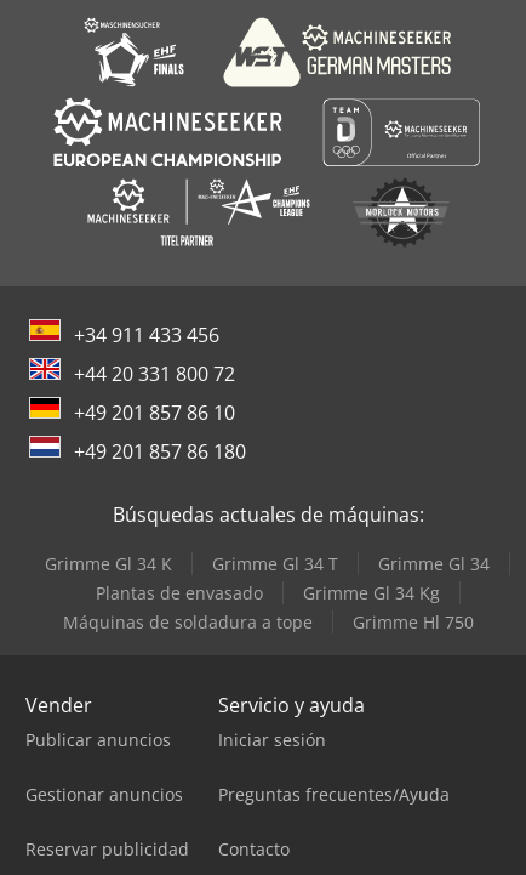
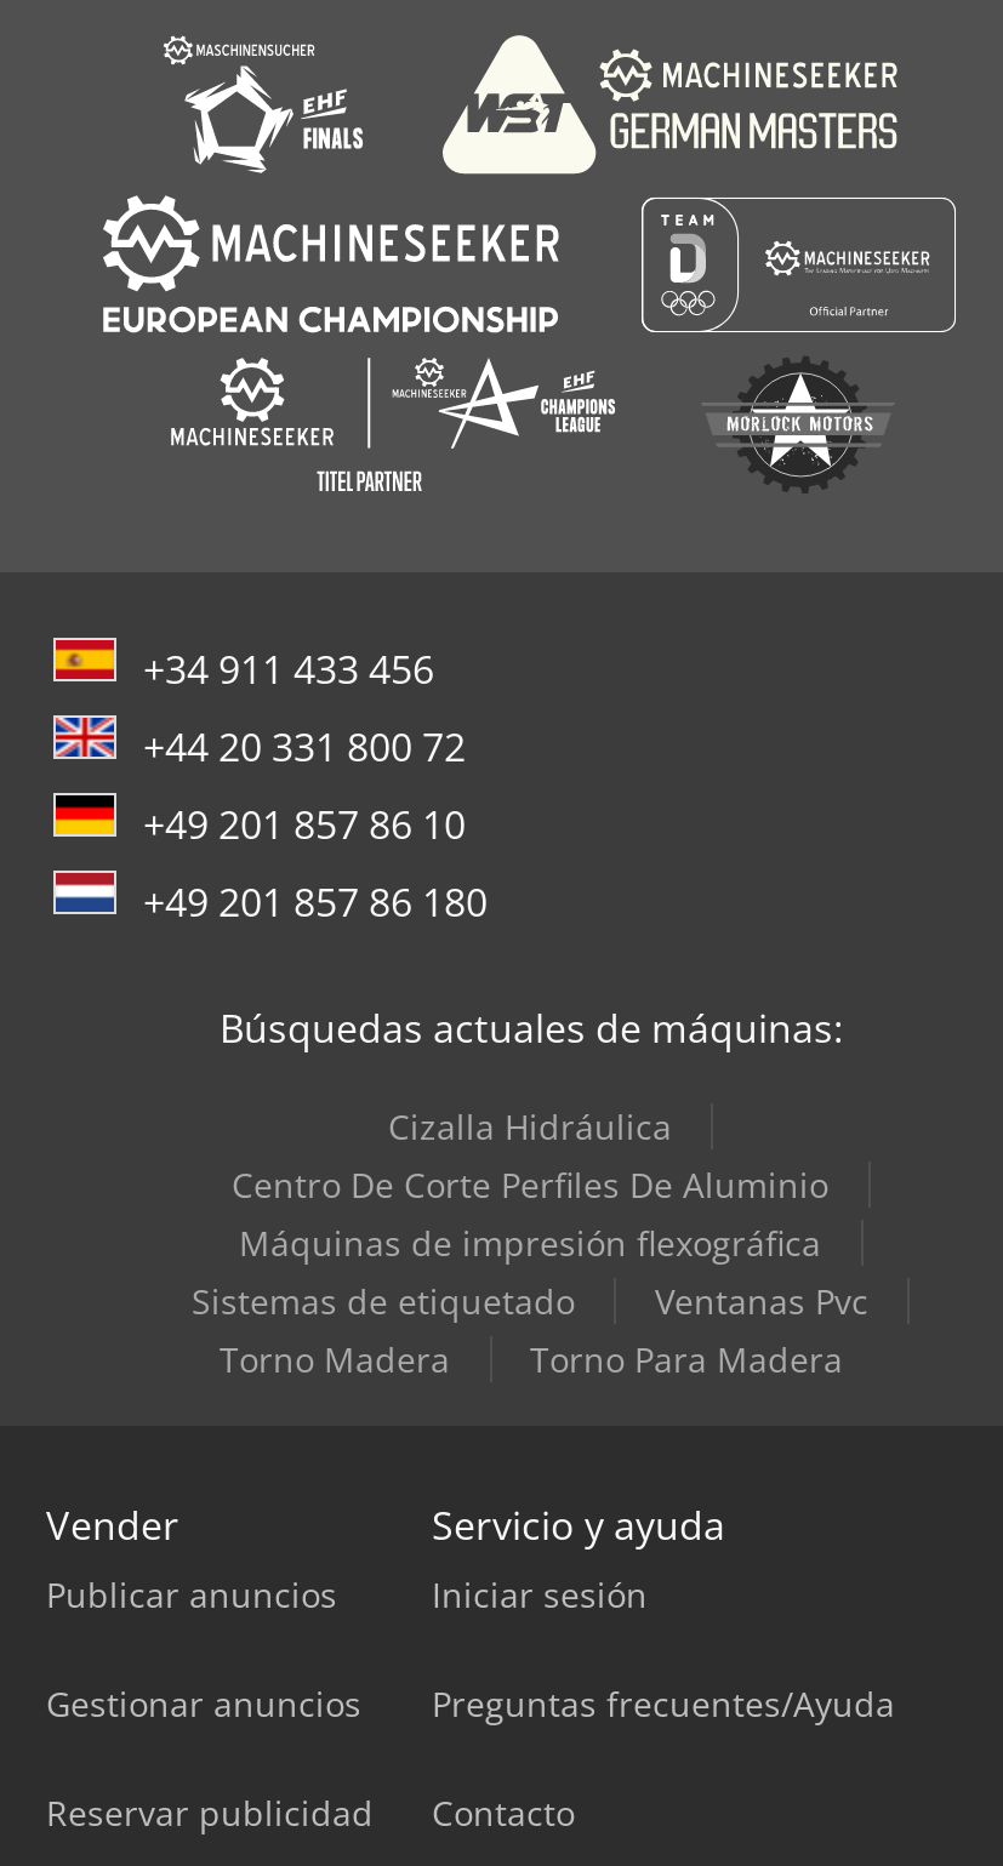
[45,552,490,633] Grimme Gl 34 K | Grimme Gl 34 T | Grimme Gl 34 | Plantas de envasado | Grimme Gl 34 Kg | Máquinas de soldadura a tope | Grimme Hl 750 -> [192,1103,868,1382] Cizalla Hidráulica | Centro De Corte Perfiles De Aluminio | Máquinas de impresión flexográfica | Sistemas de etiquetado | Ventanas Pvc | Torno Madera | Torno Para Madera

